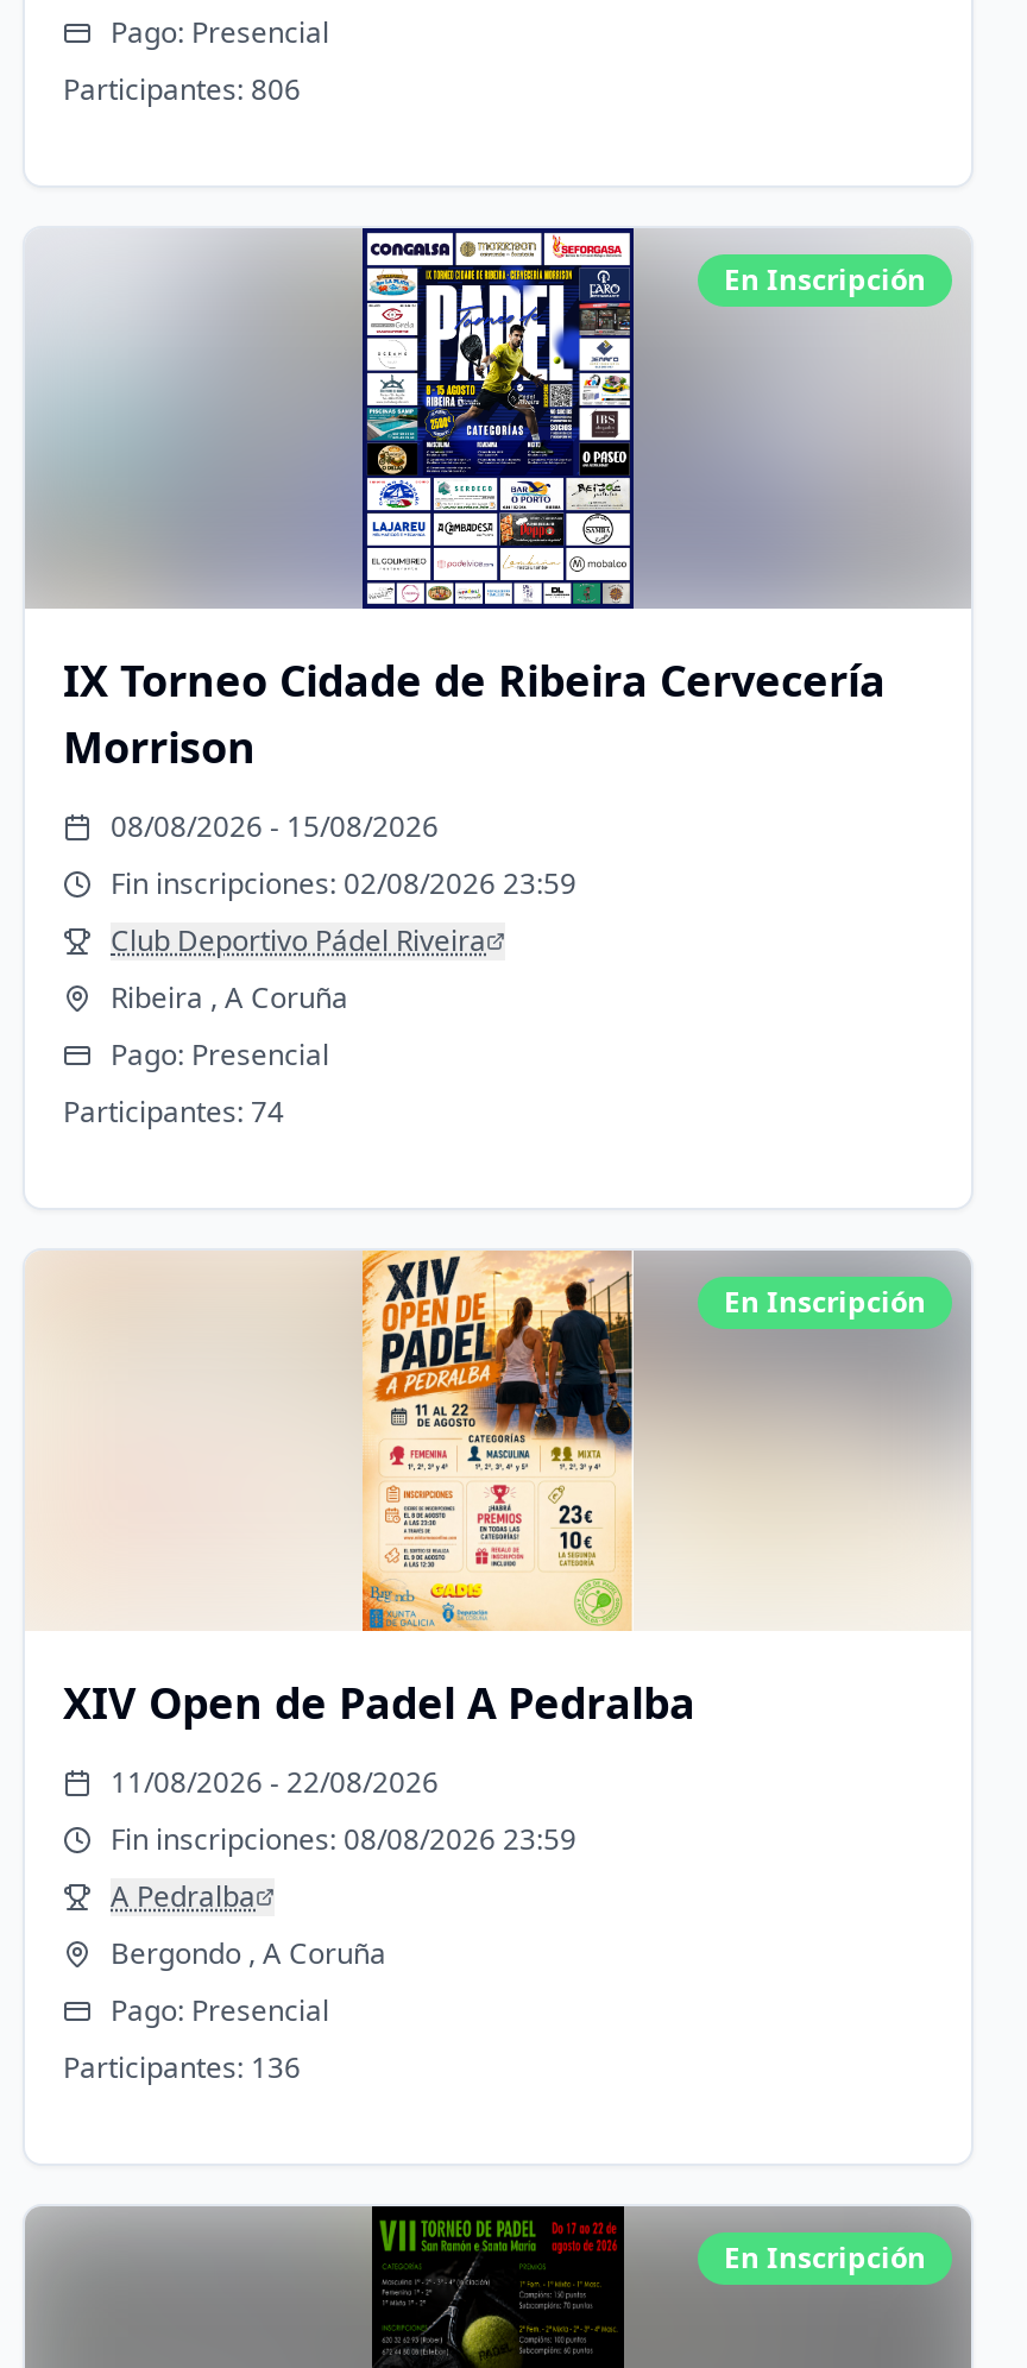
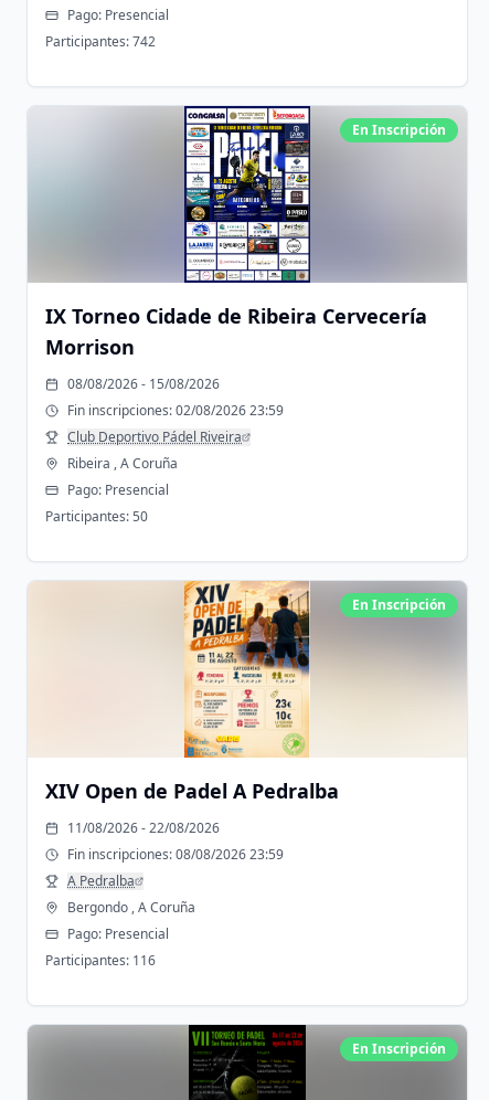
[63,69,301,109] Participantes: 806 -> [45,32,156,51] Participantes: 742
[63,1091,284,1132] Participantes: 74 -> [45,507,148,526] Participantes: 50
[63,2047,301,2087] Participantes: 136 -> [45,951,156,970] Participantes: 116

